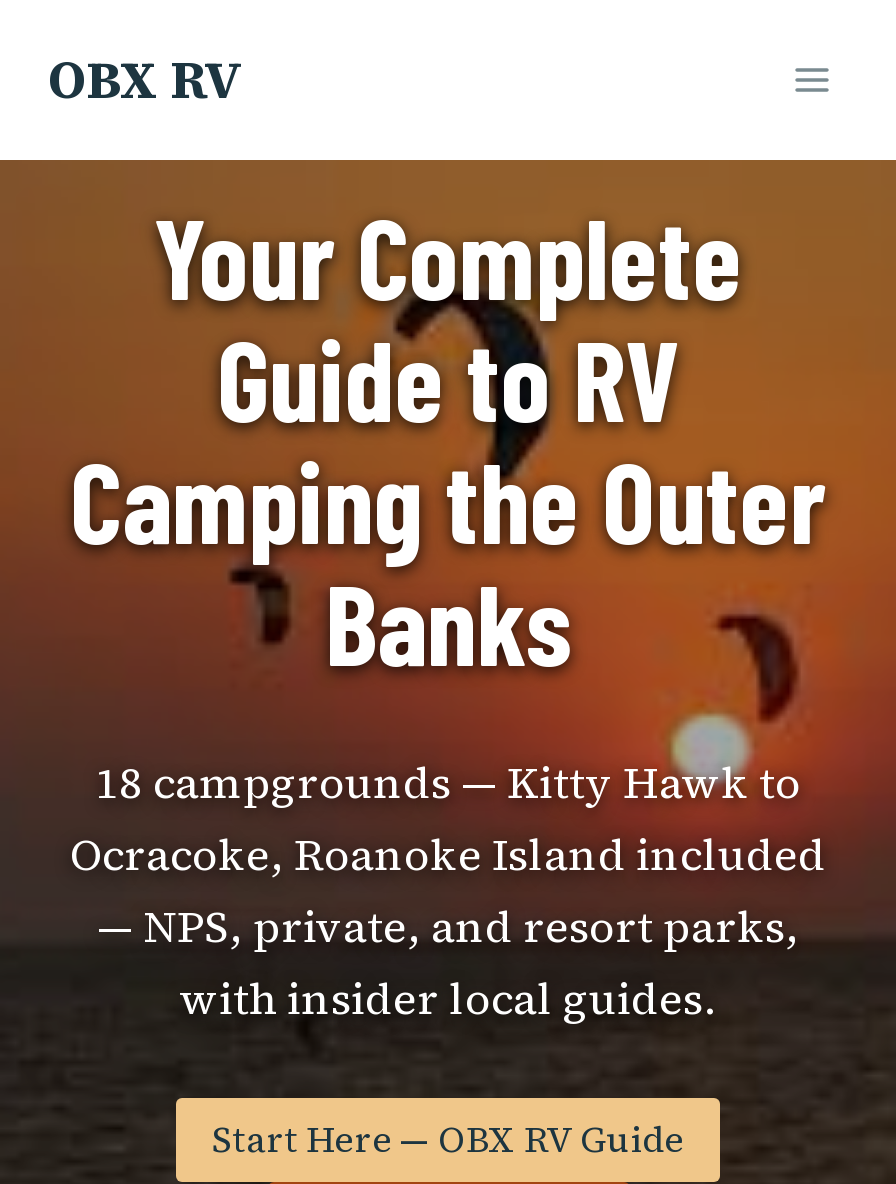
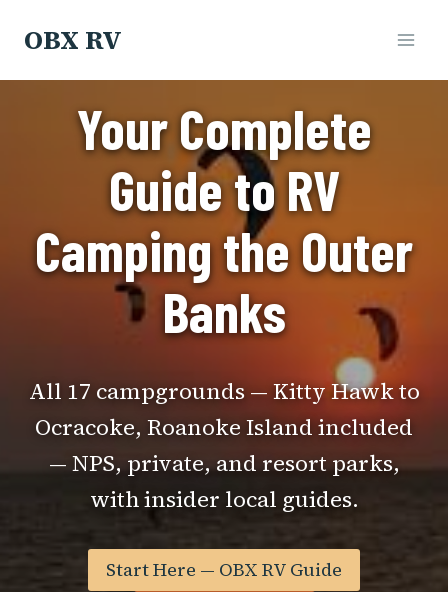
[95,752,801,812] 18 campgrounds — Kitty Hawk to -> [28,376,419,406] All 17 campgrounds — Kitty Hawk to

